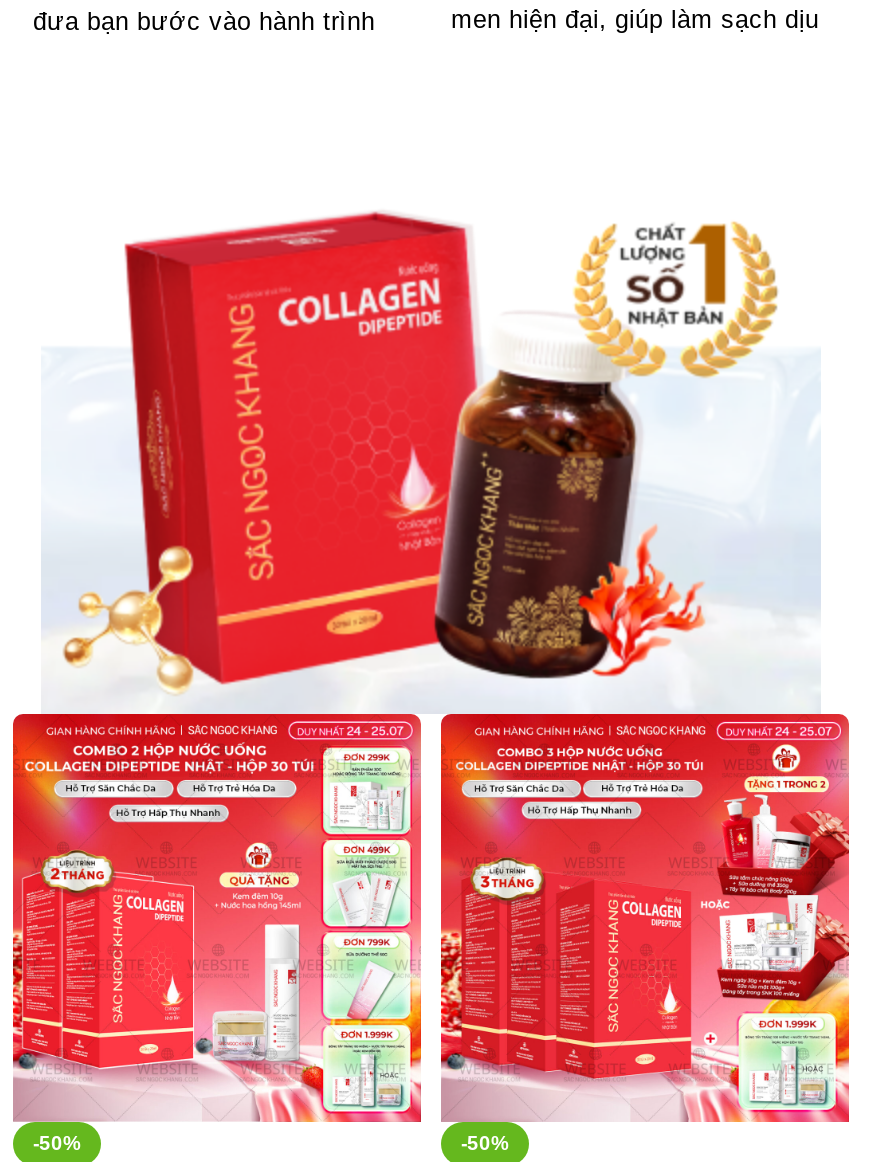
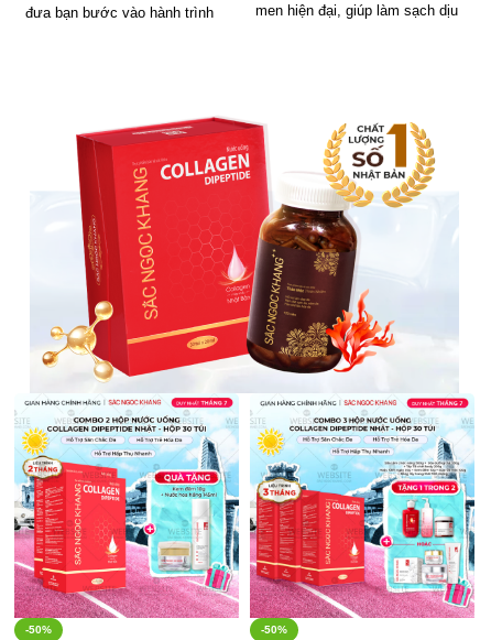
[11,712,423,1124] [image] -> [13,393,240,619] [image]
[439,712,851,1122] [image] -> [249,393,476,619] [image]

